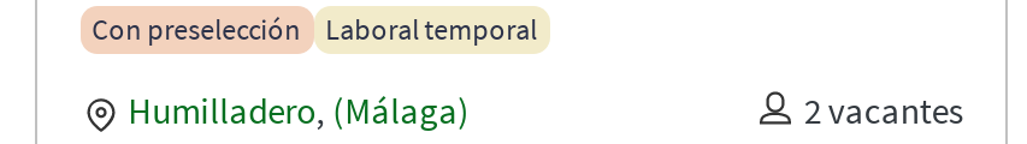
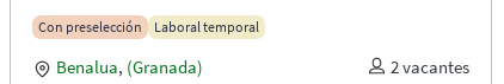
[128,88,470,134] Humilladero, (Málaga) -> [56,56,203,78] Benalua, (Granada)

